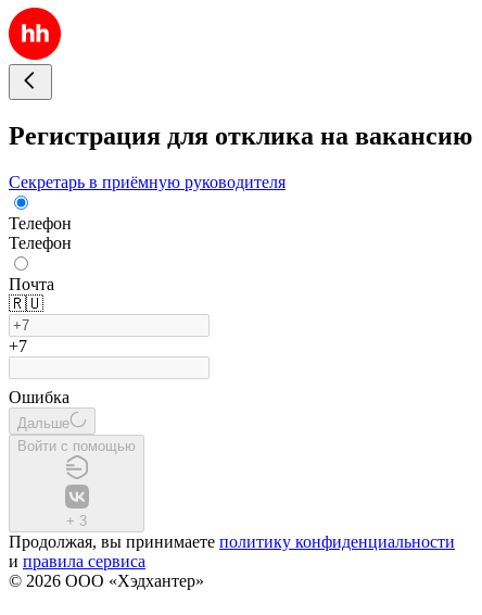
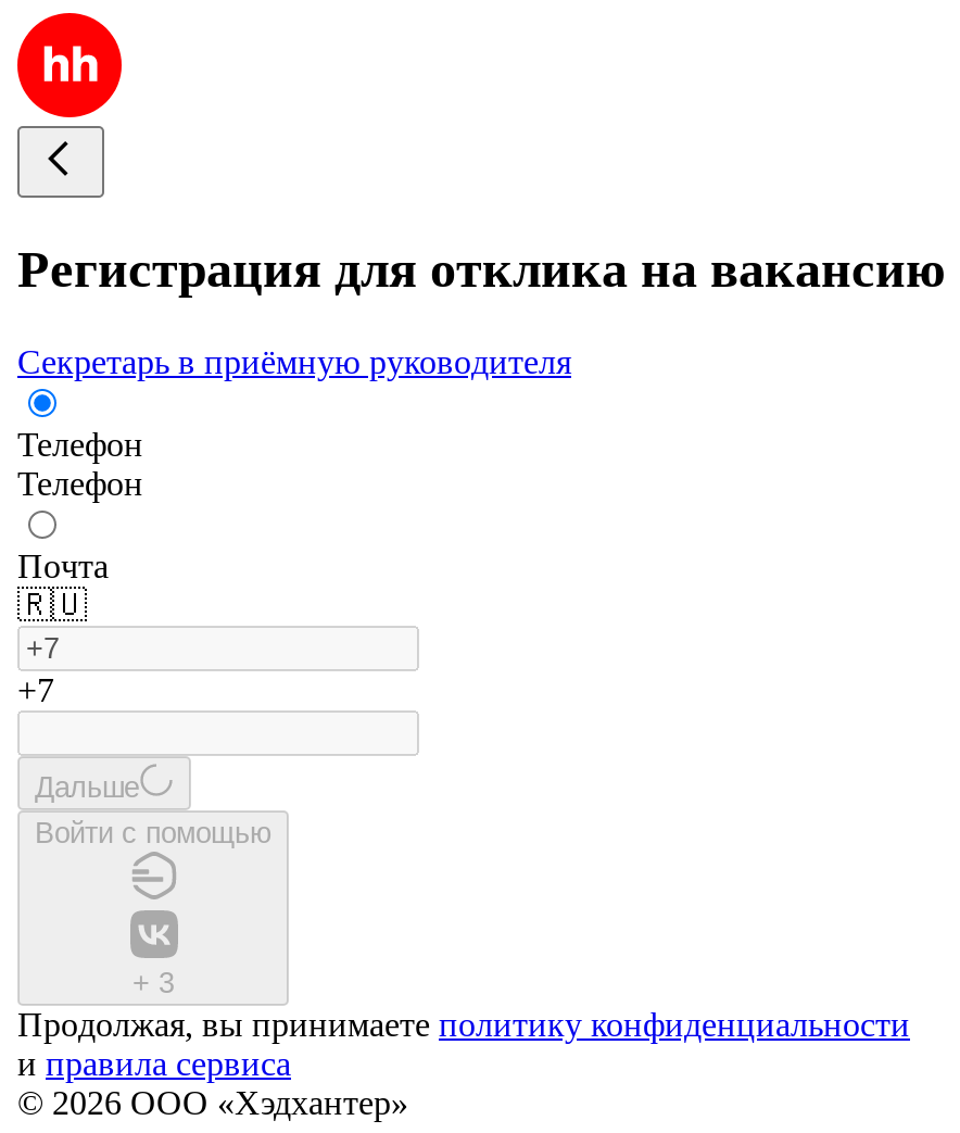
[9,388,69,406] Ошибка -> none

